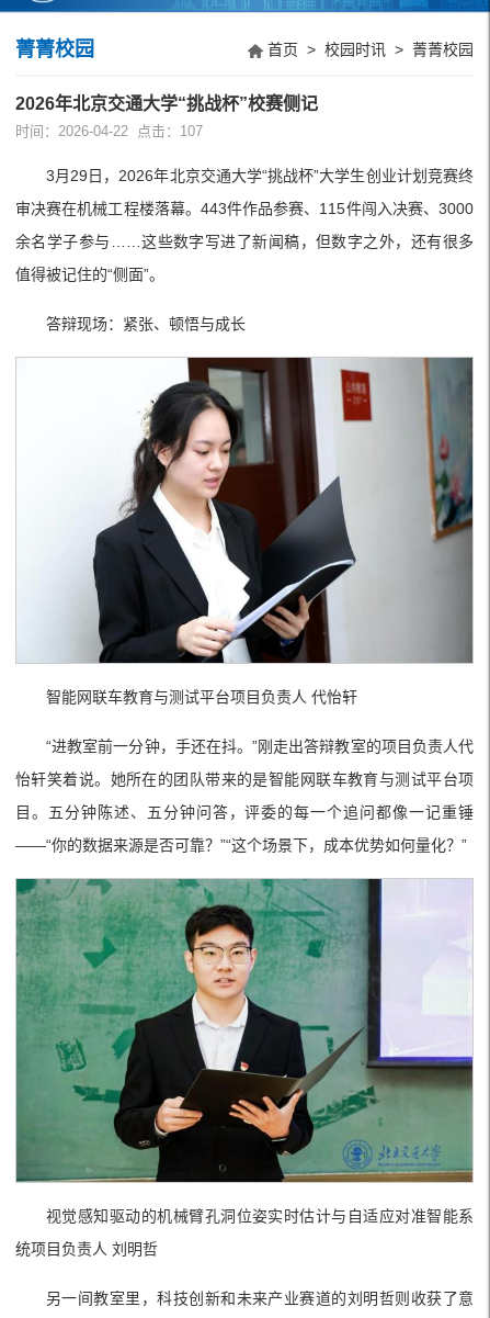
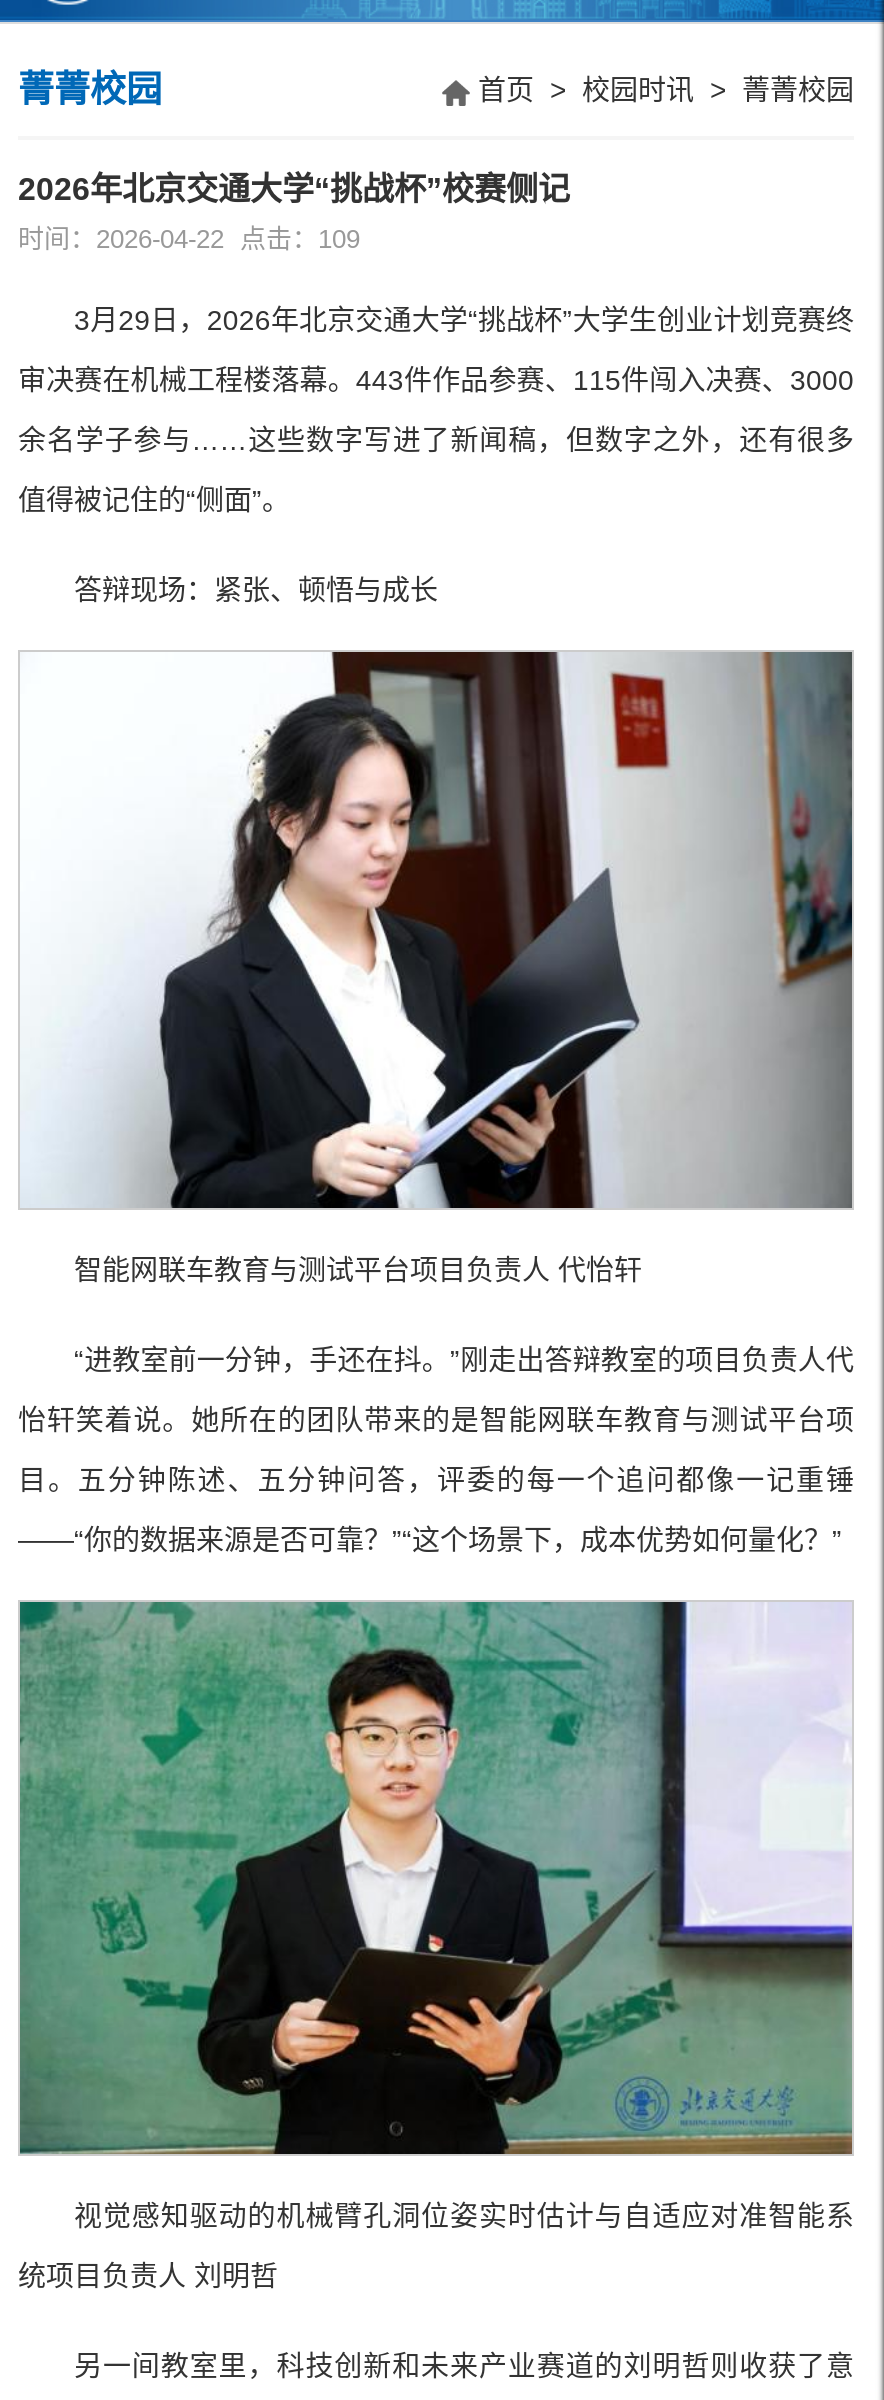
[15,123,203,139] 时间：2026-04-22 点击：107 -> [18,224,360,254] 时间：2026-04-22 点击：109

